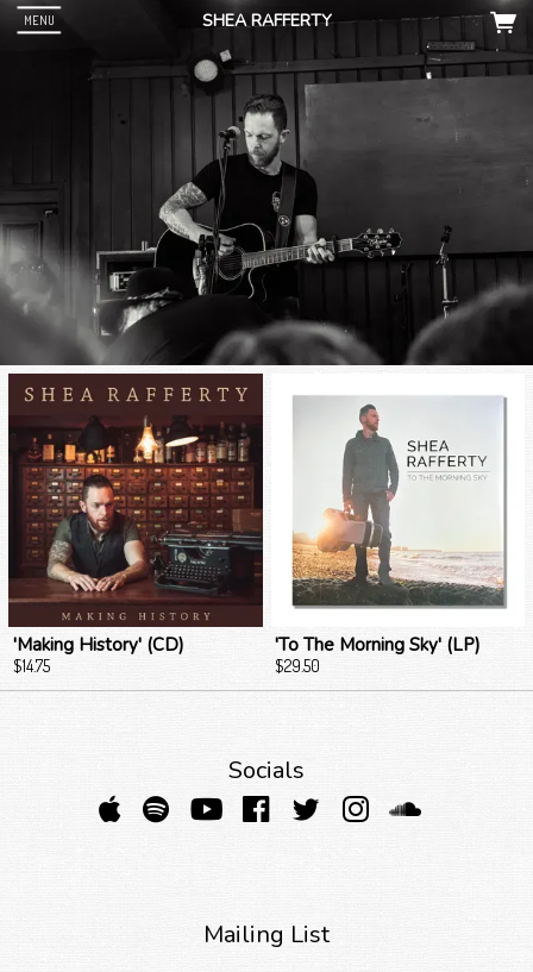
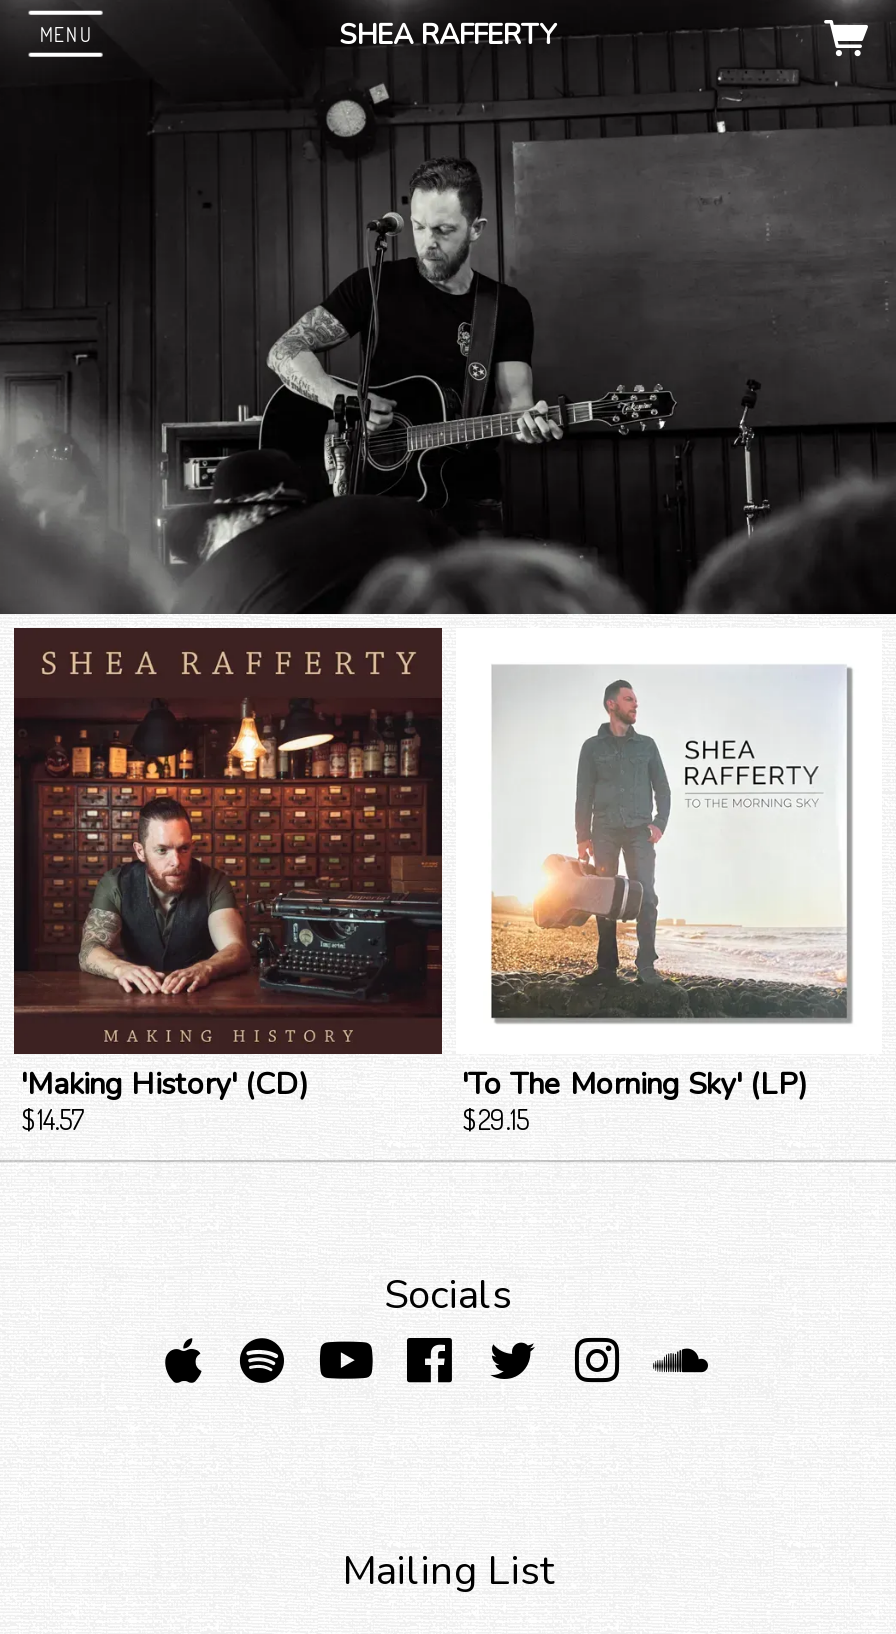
[12,656,49,676] $14.75 -> [21,1102,83,1136] $14.57
[275,656,320,676] $29.50 -> [462,1102,528,1136] $29.15

